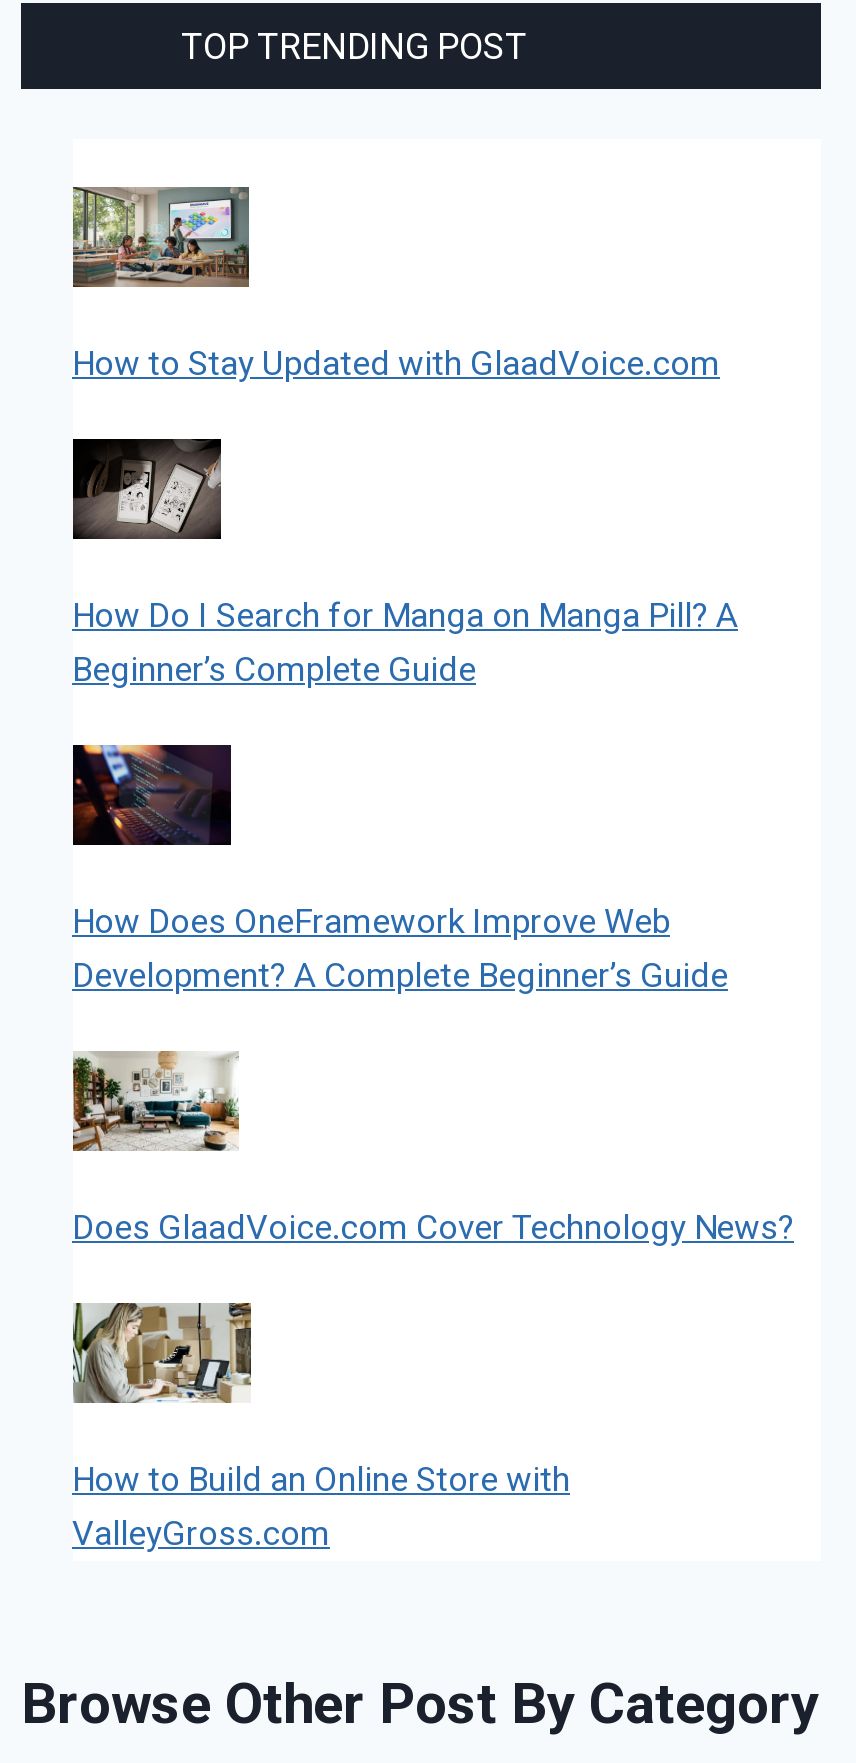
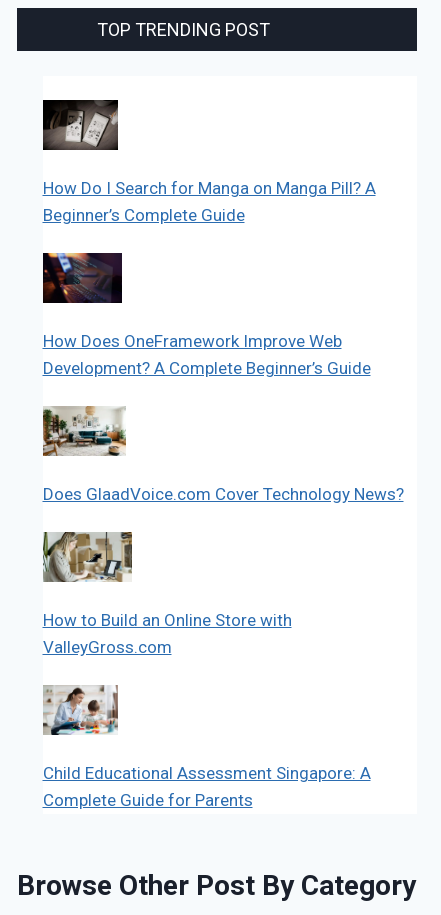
[71,185,720,384] [image] | How to Stay Updated with GlaadVoice.com -> none
moved [71,437,794,1554] -> [42,99,403,657]: [image] | How Do I Search for Manga on Manga Pill? A | Beginner’s Complete Guide | How Does OneFramework Improve Web | Development? A Complete Beginner’s Guide | Does GlaadVoice.com Cover Technology News? | How to Build an Online Store with | ValleyGross.com
none -> [42,686,370,810] [image] | Child Educational Assessment Singapore: A | Complete Guide for Parents

